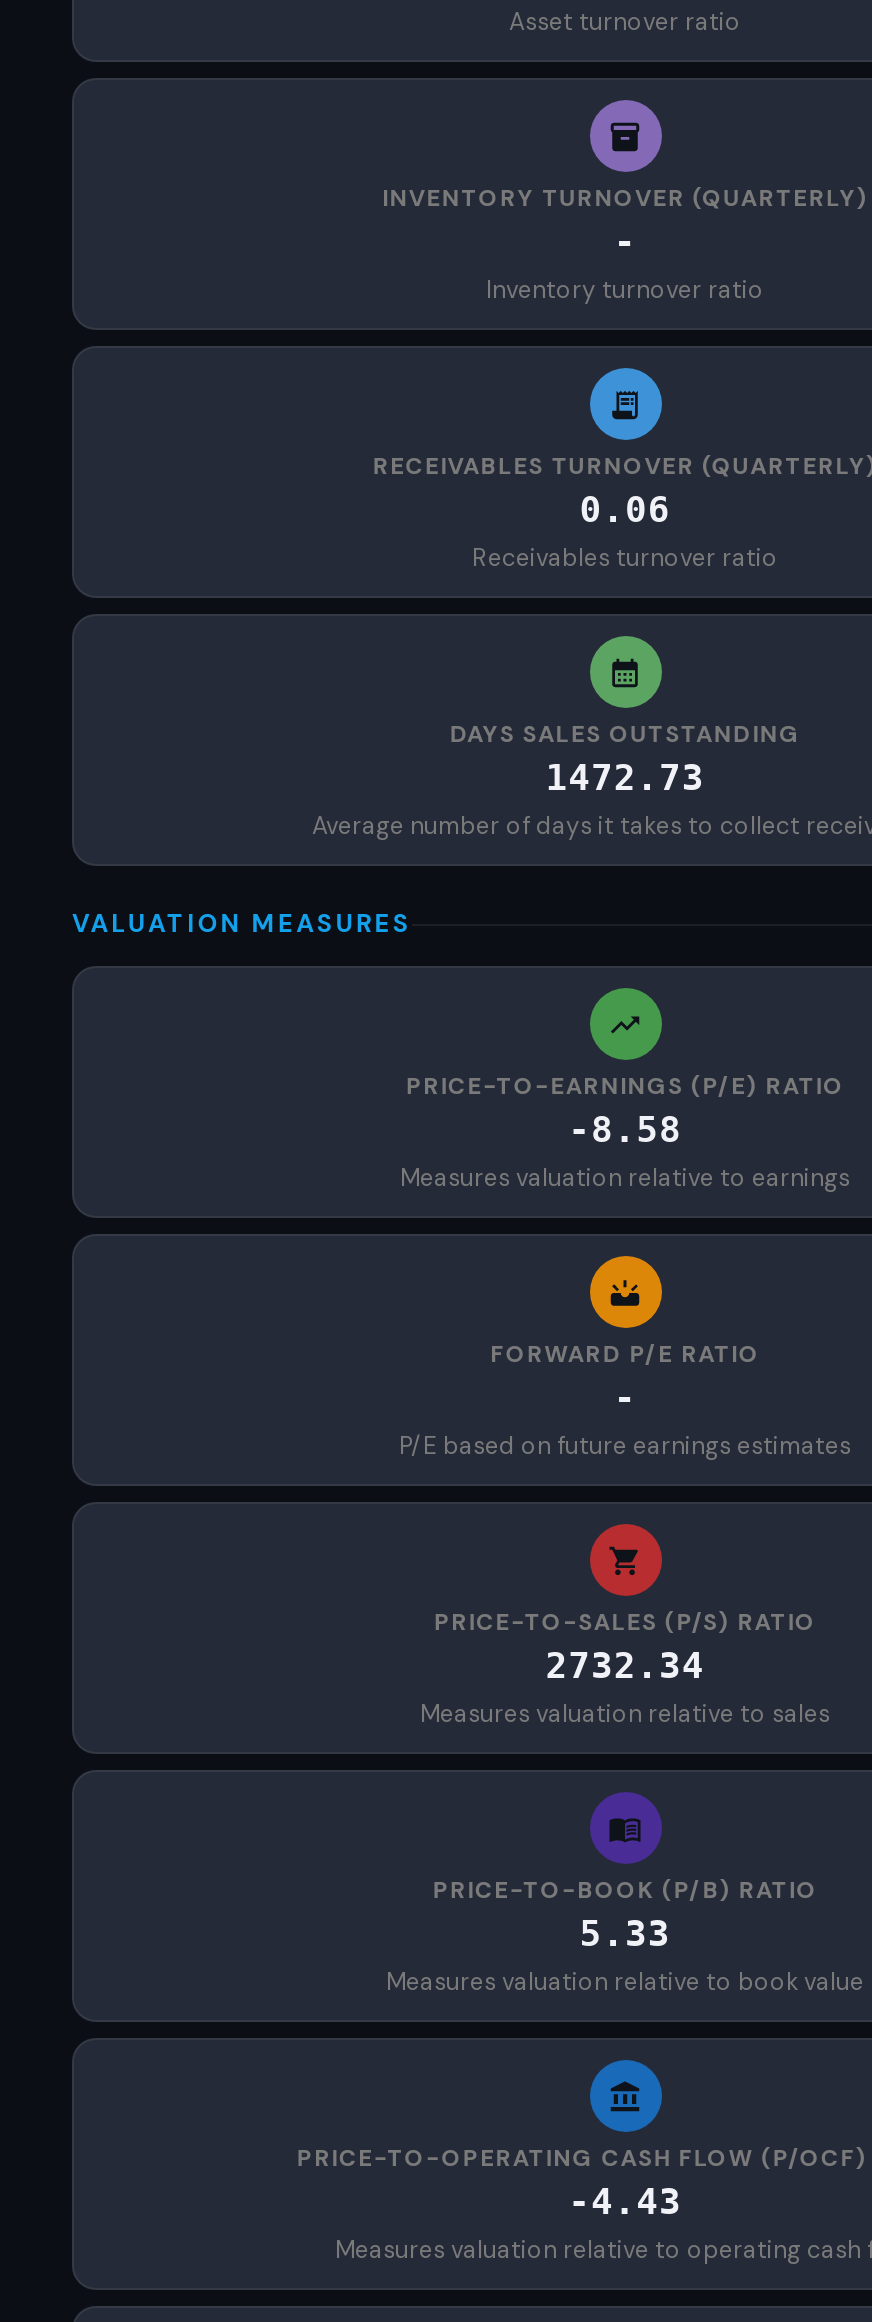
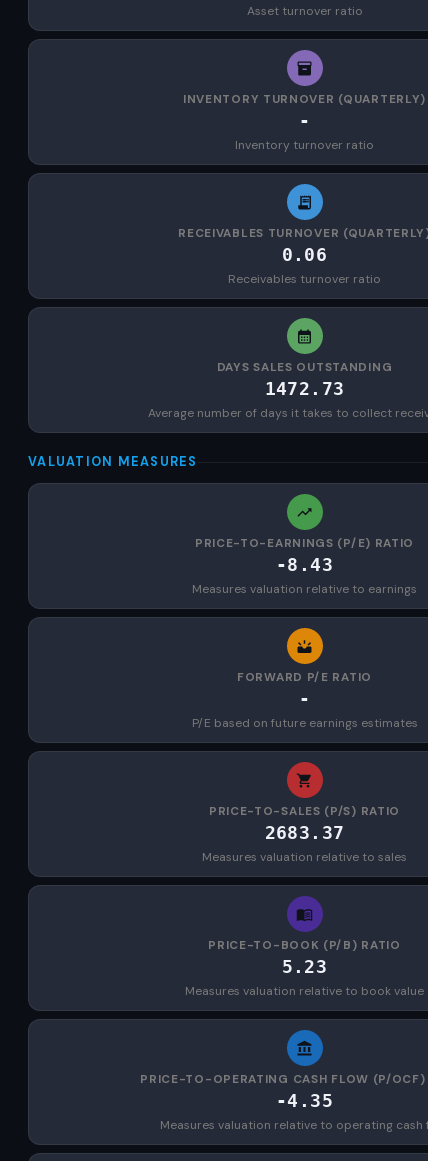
[568,1108,682,1150] -8.58 -> [276,554,333,575] -8.43
[545,1644,705,1686] 2732.34 -> [265,822,344,843] 2683.37
[580,1912,670,1954] 5.33 -> [282,956,327,977] 5.23
[568,2180,682,2222] -4.43 -> [276,1090,333,1111] -4.35

